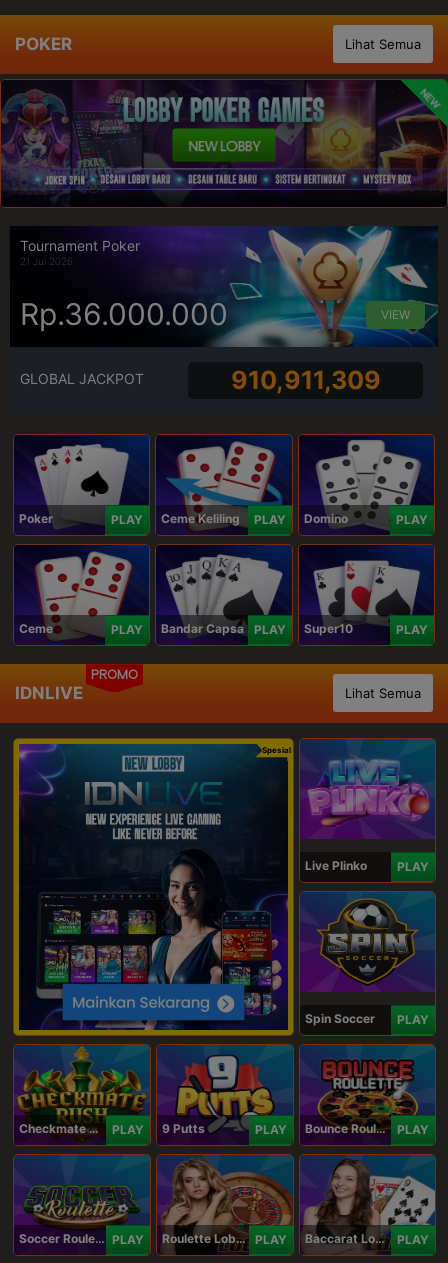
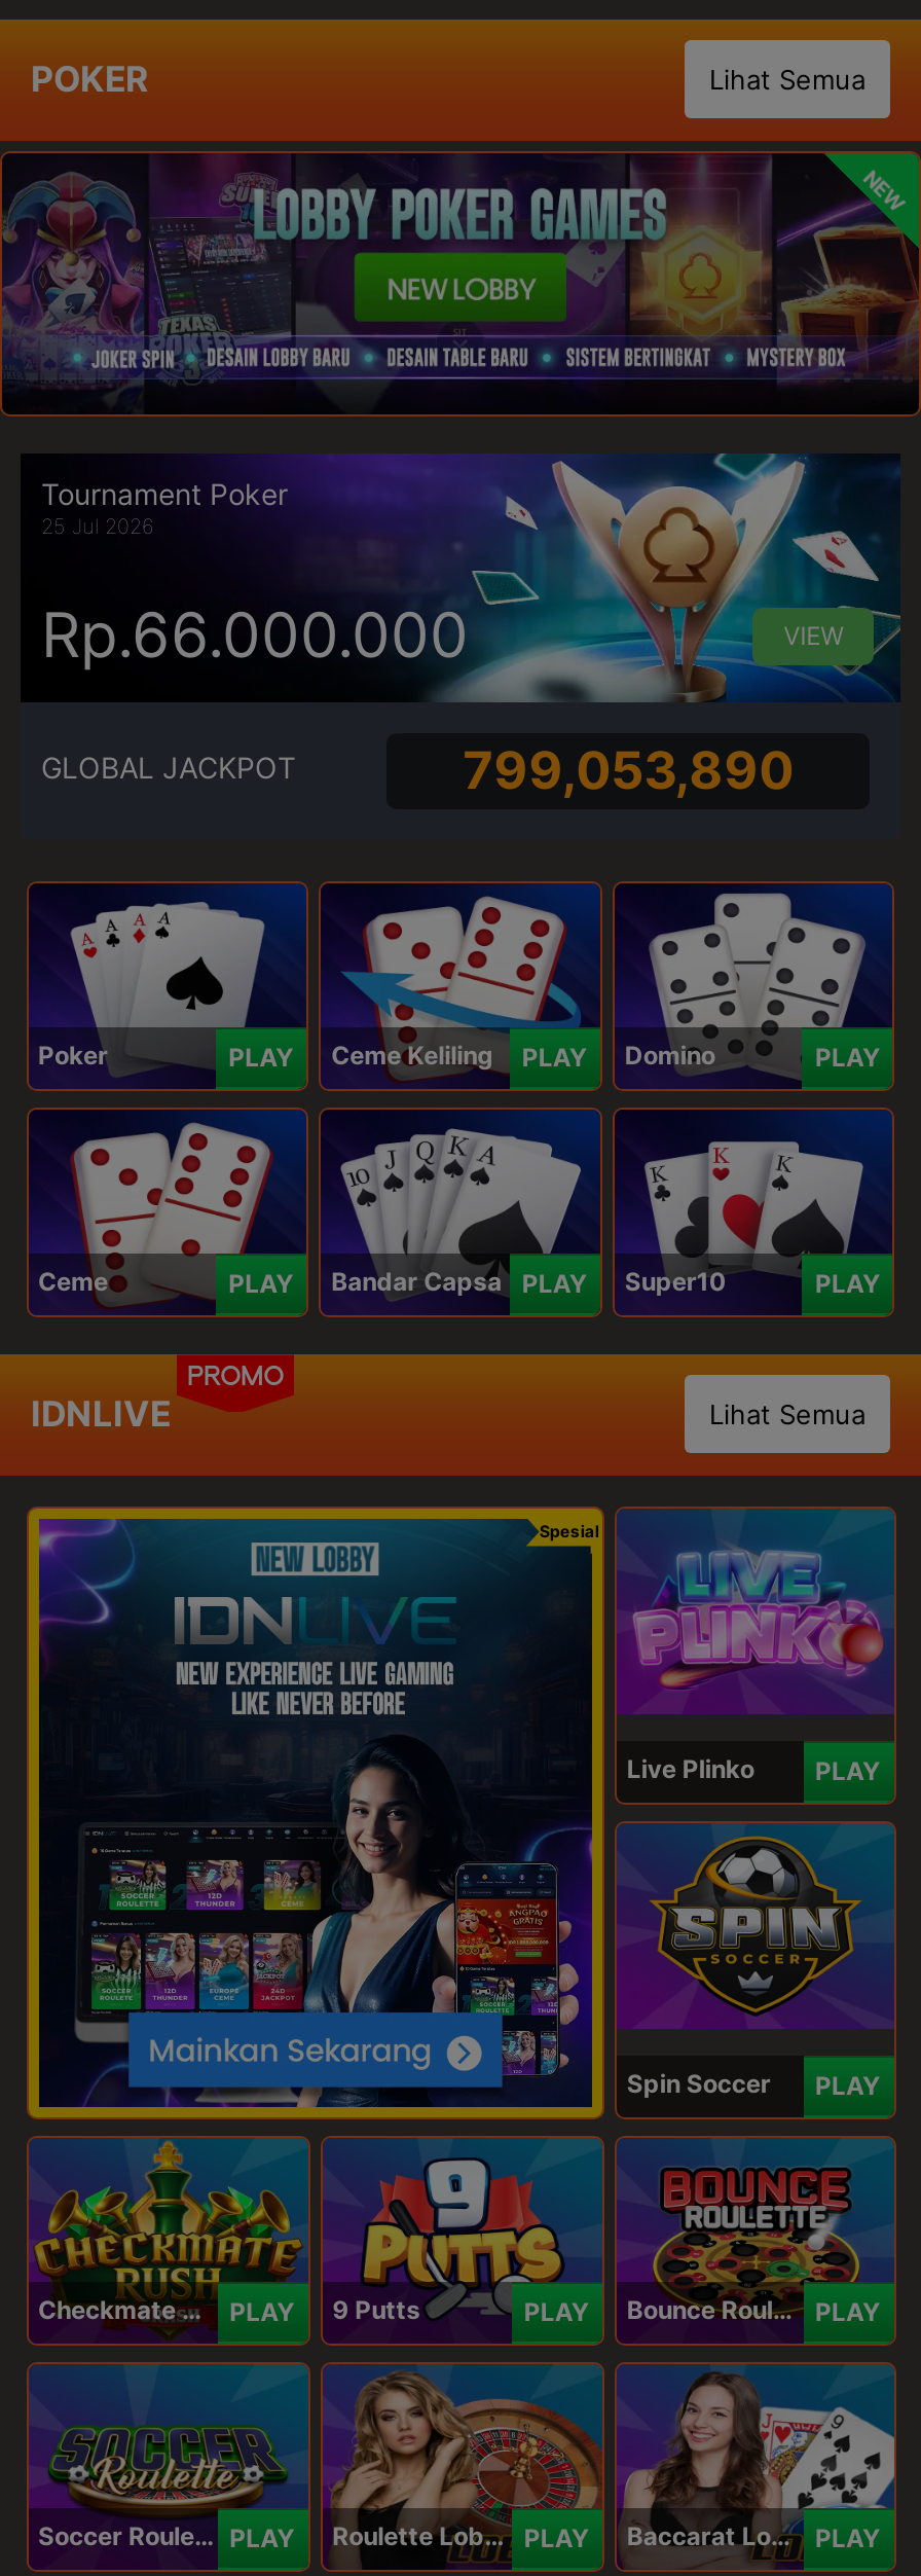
[20,255,73,267] 21 Jul 2026 -> [41,513,154,538] 25 Jul 2026
[20,296,228,332] Rp.36.000.000 -> [41,597,469,671] Rp.66.000.000
[231,365,381,395] 910,911,309 -> [463,740,794,802] 799,053,890

